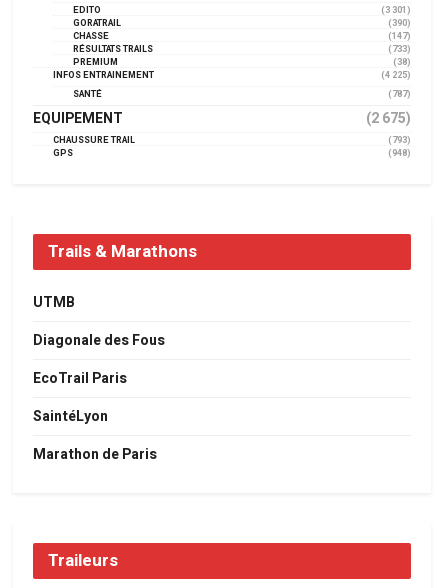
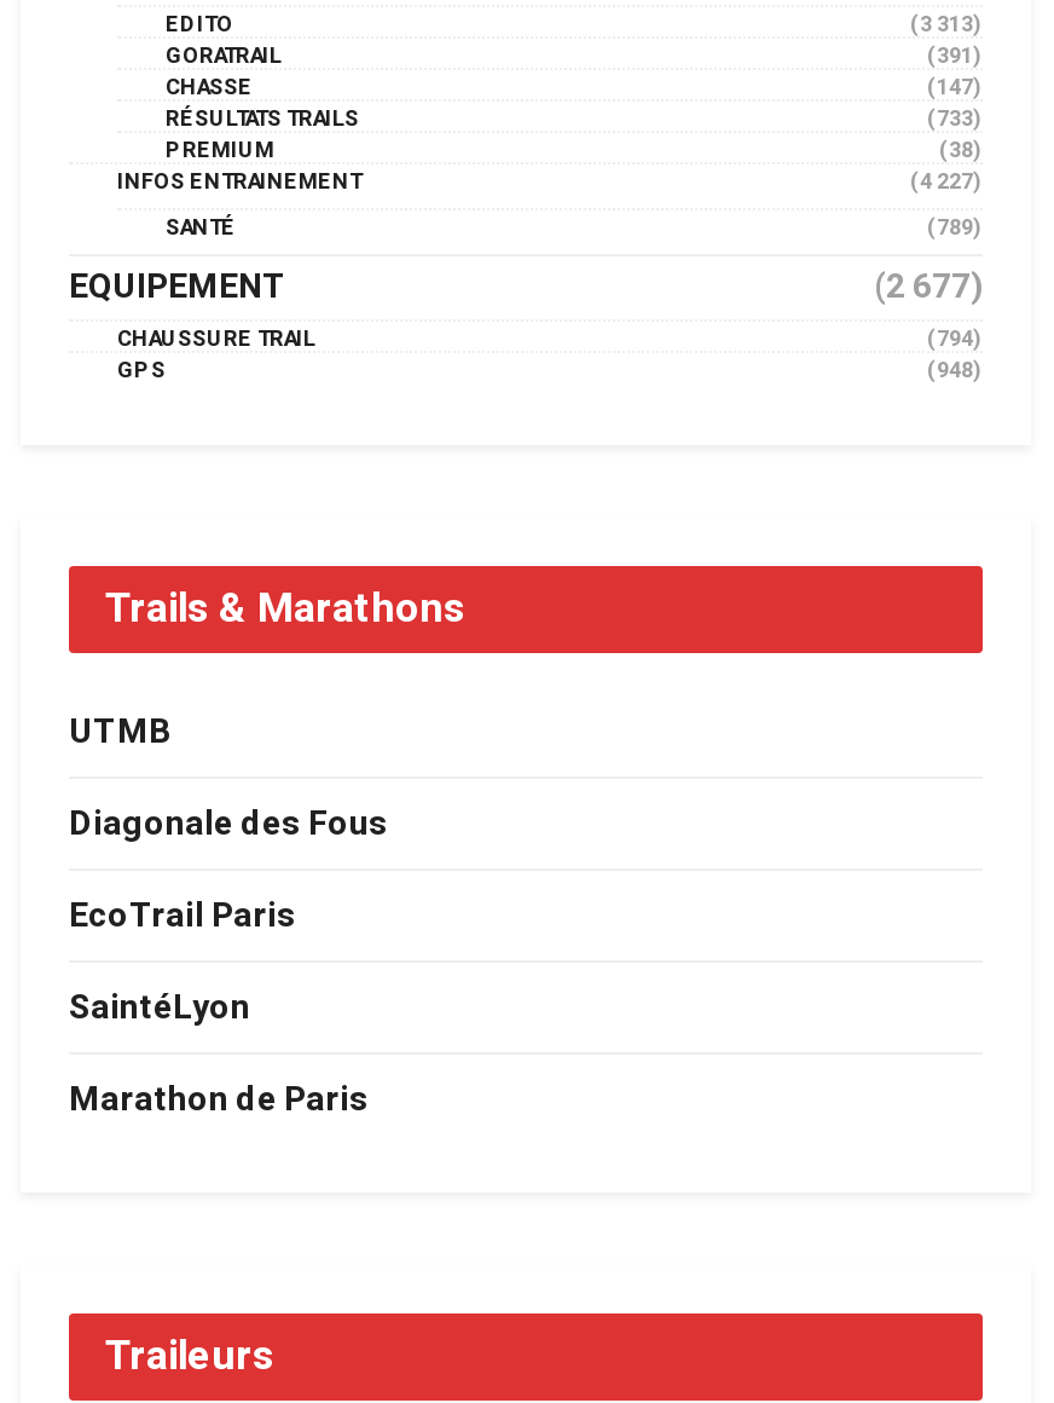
[381,4,411,17] (3 301) -> [910,10,983,41] (3 313)
[388,17,411,30] (390) -> [927,41,983,73] (391)
[381,69,411,82] (4 225) -> [910,167,983,199] (4 227)
[388,88,411,101] (787) -> [927,213,983,245] (789)
[366,108,411,129] (2 675) -> [874,261,983,312] (2 677)
[388,134,411,147] (793) -> [927,324,983,356] (794)

